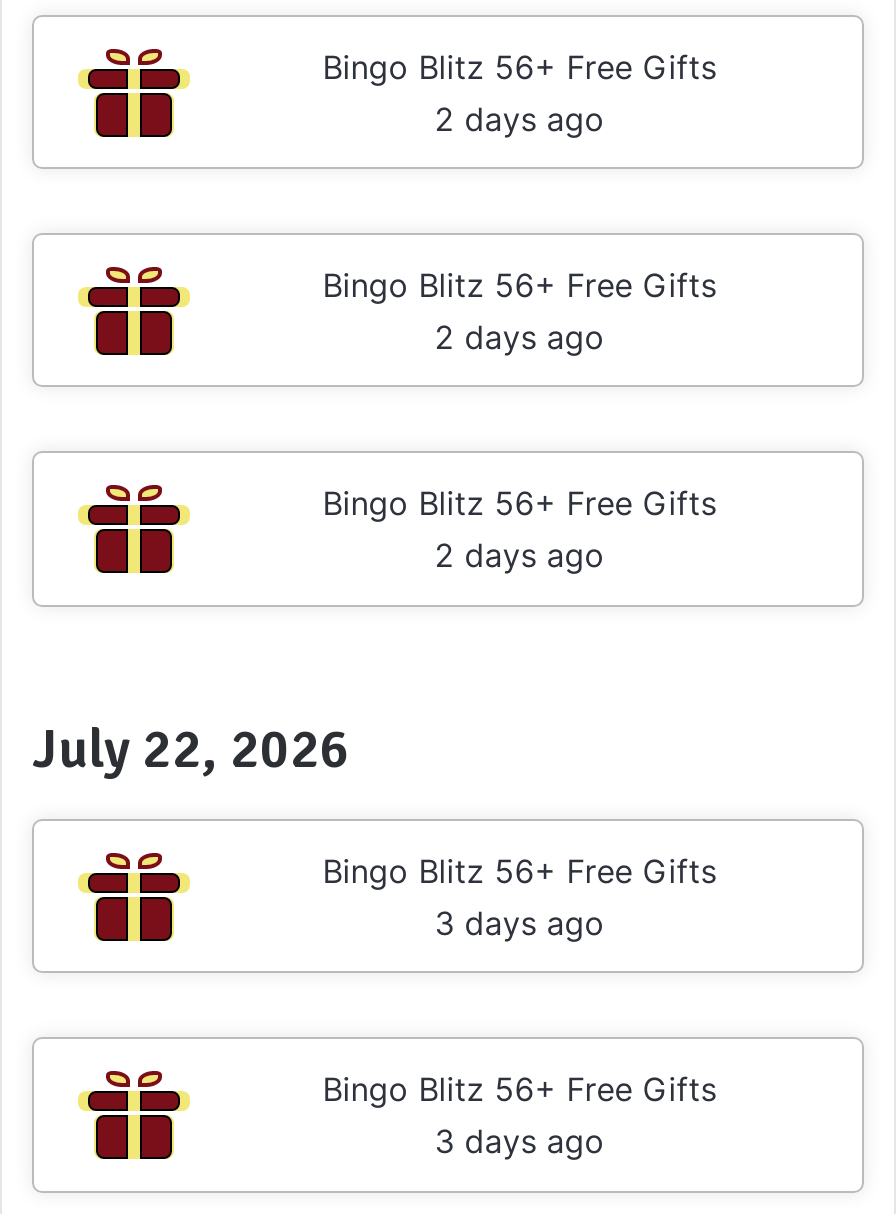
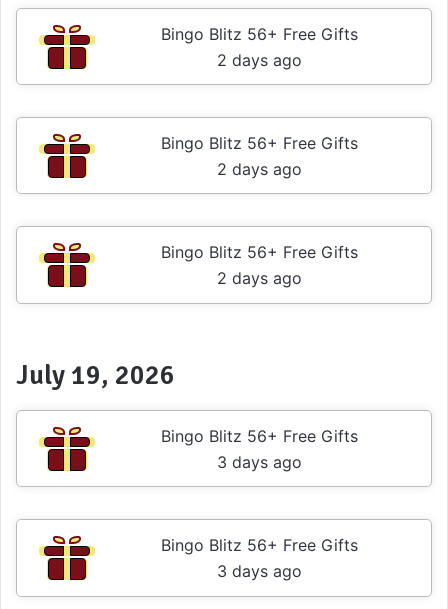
[32,718,350,784] July 22, 2026 -> [16,359,175,392] July 19, 2026

